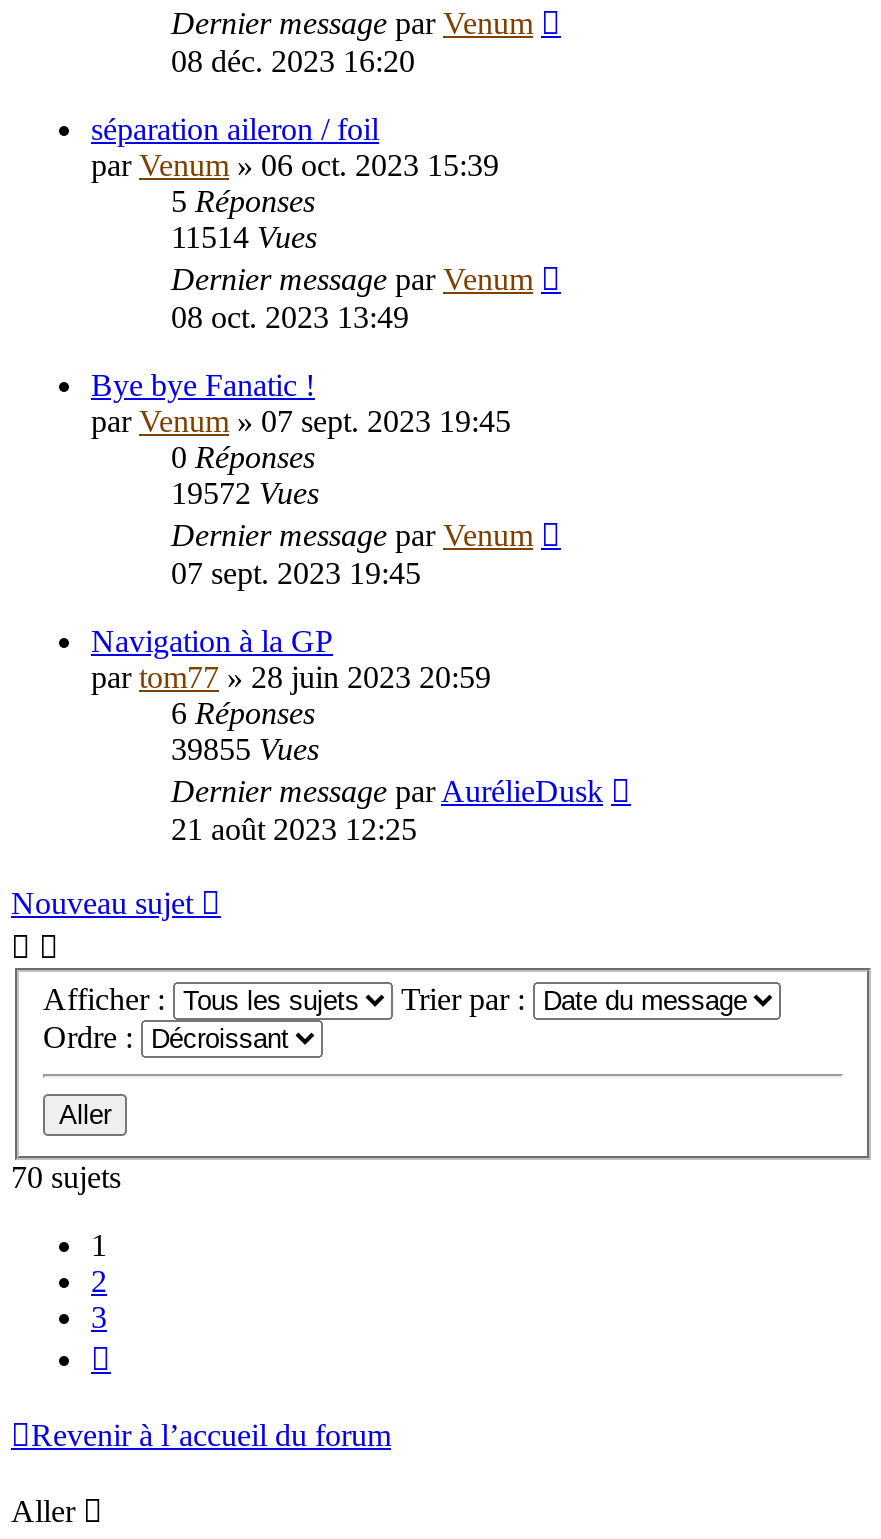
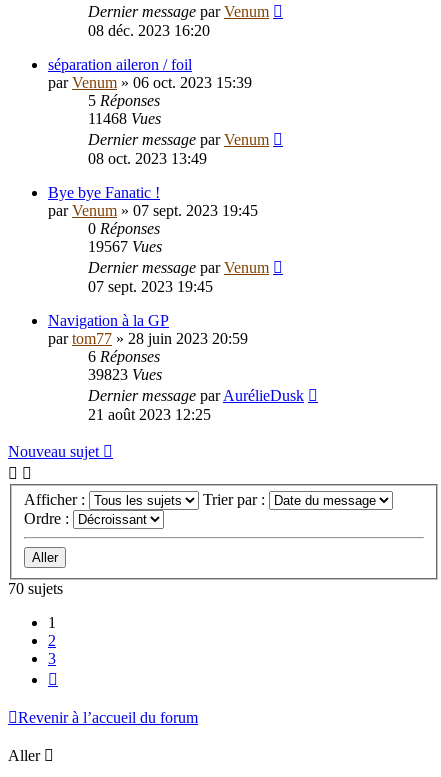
[171,220,317,254] 11514 Vues -> [88,110,161,127] 11468 Vues
[171,476,319,510] 19572 Vues -> [88,238,162,255] 19567 Vues
[171,732,319,766] 39855 Vues -> [88,366,162,383] 39823 Vues

